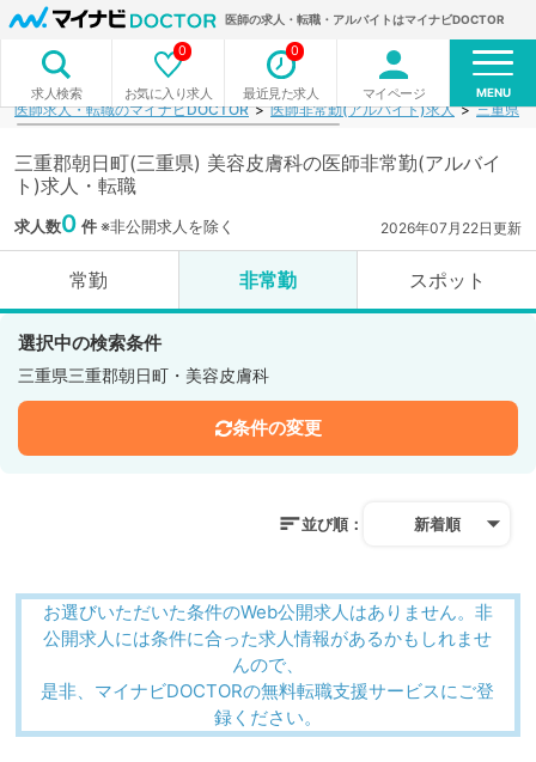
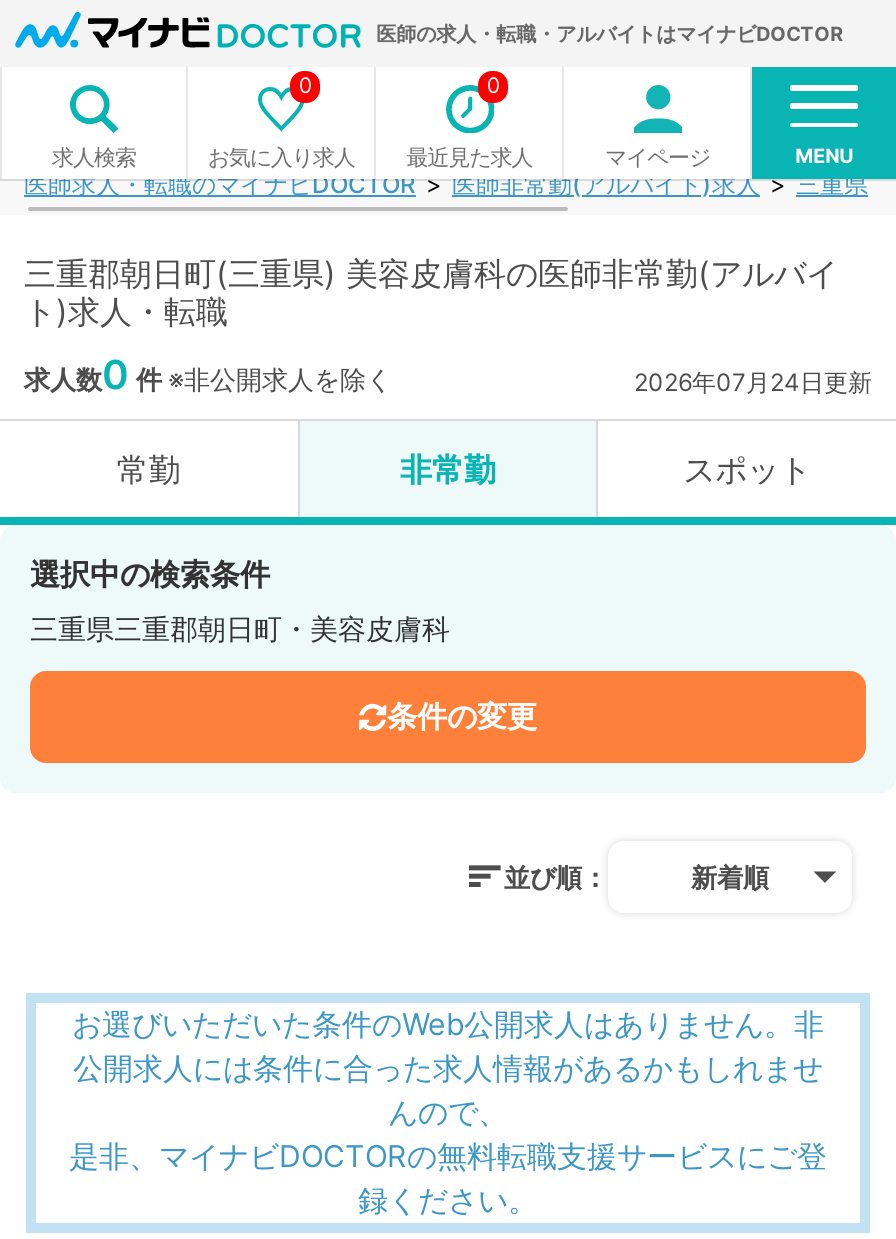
[380,219,522,237] 2026年07月22日更新 -> [634,367,872,397] 2026年07月24日更新

